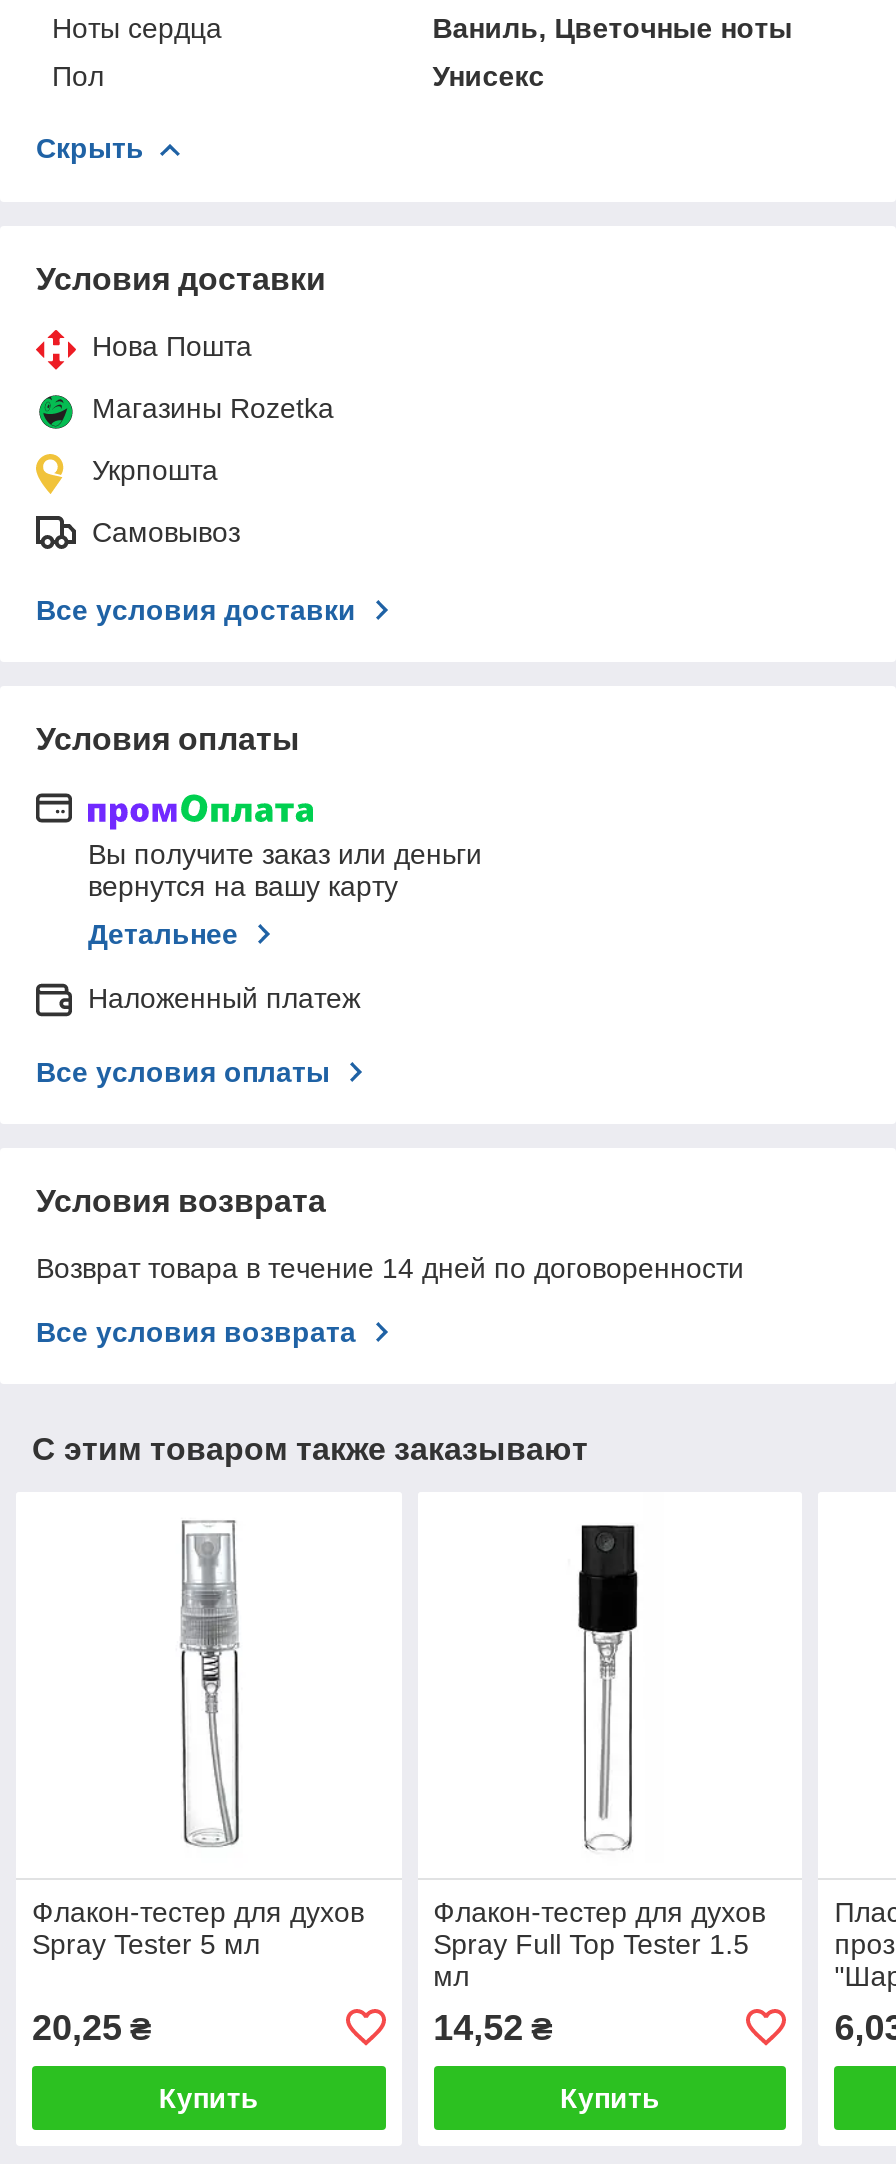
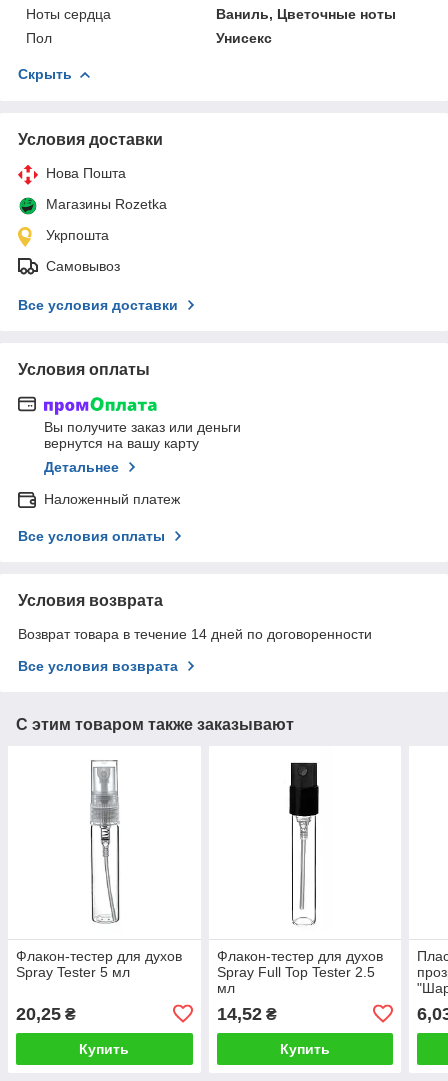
[433,1928,749,1960] Spray Full Top Tester 1.5 -> [217,964,375,980] Spray Full Top Tester 2.5

